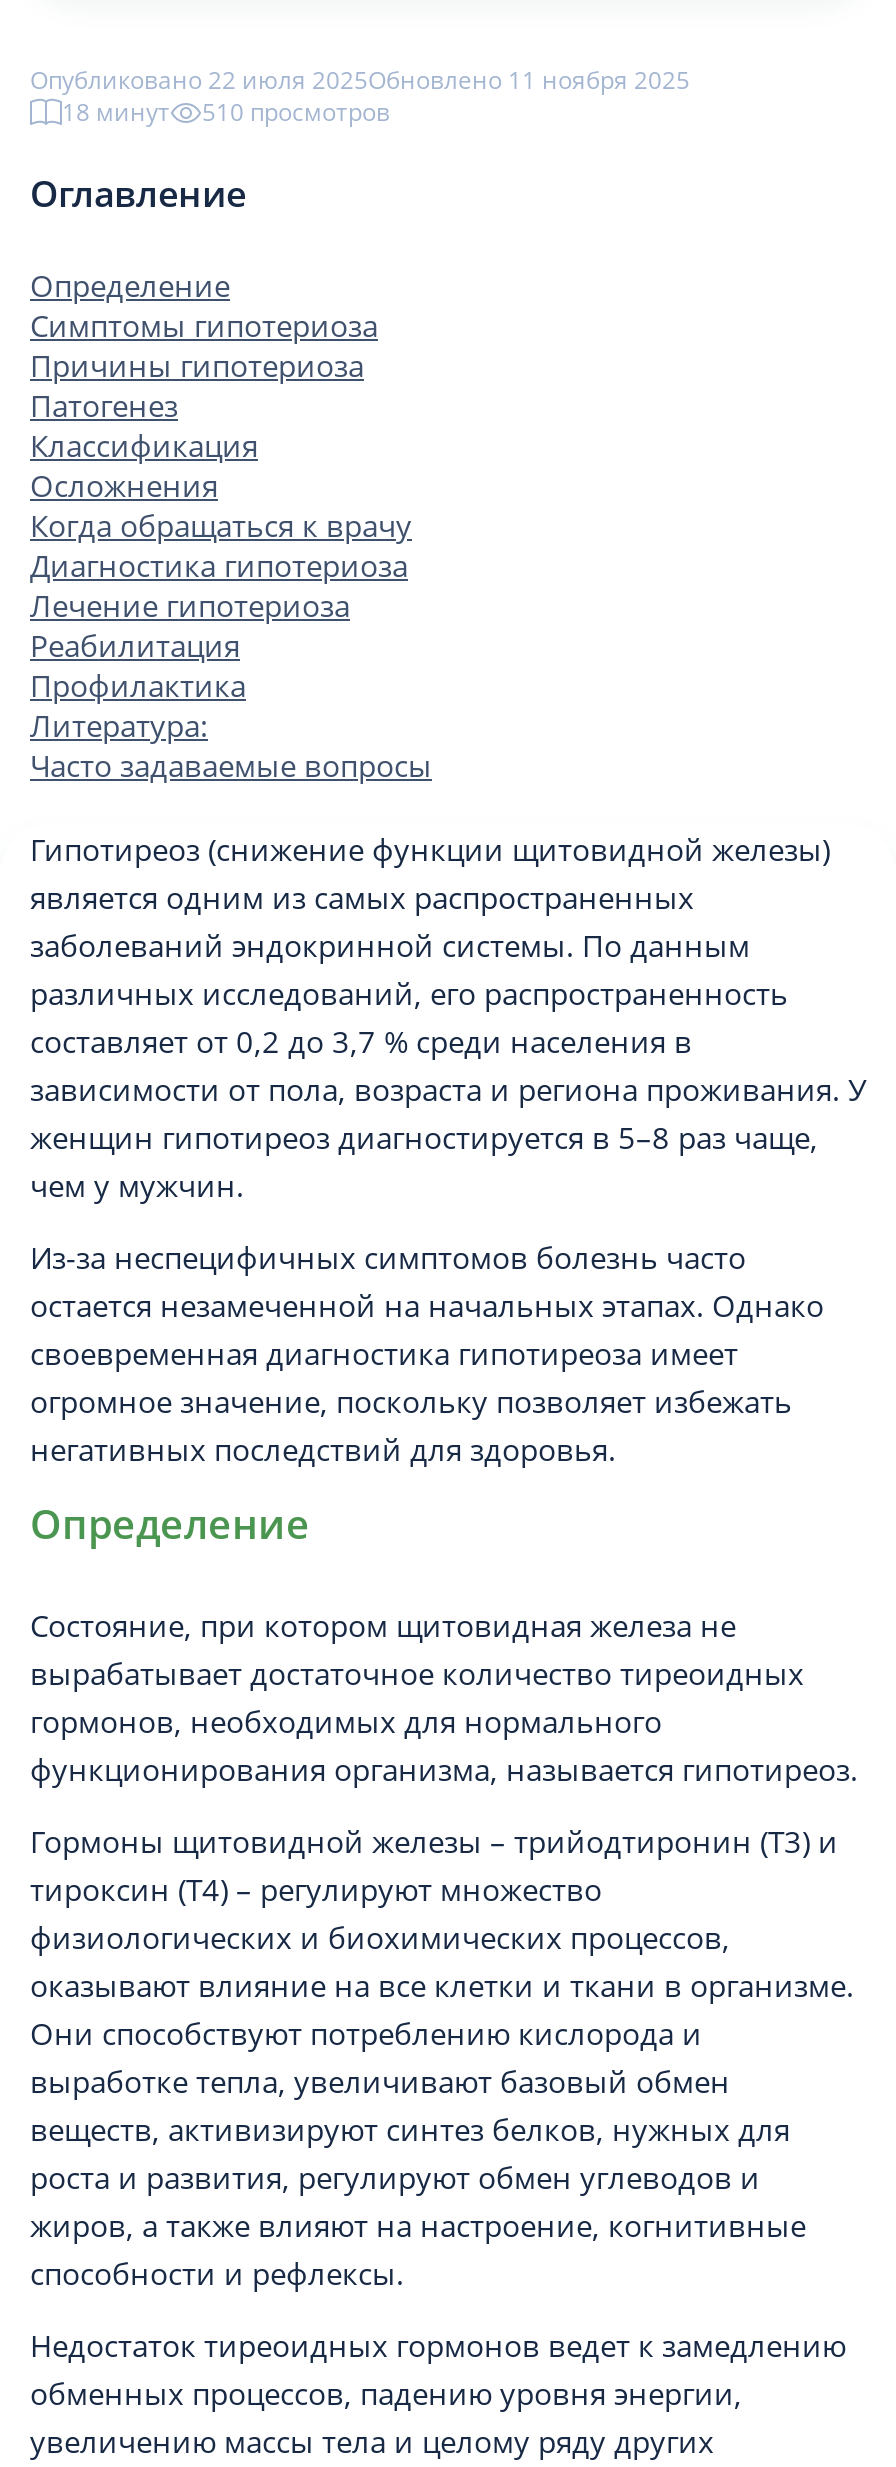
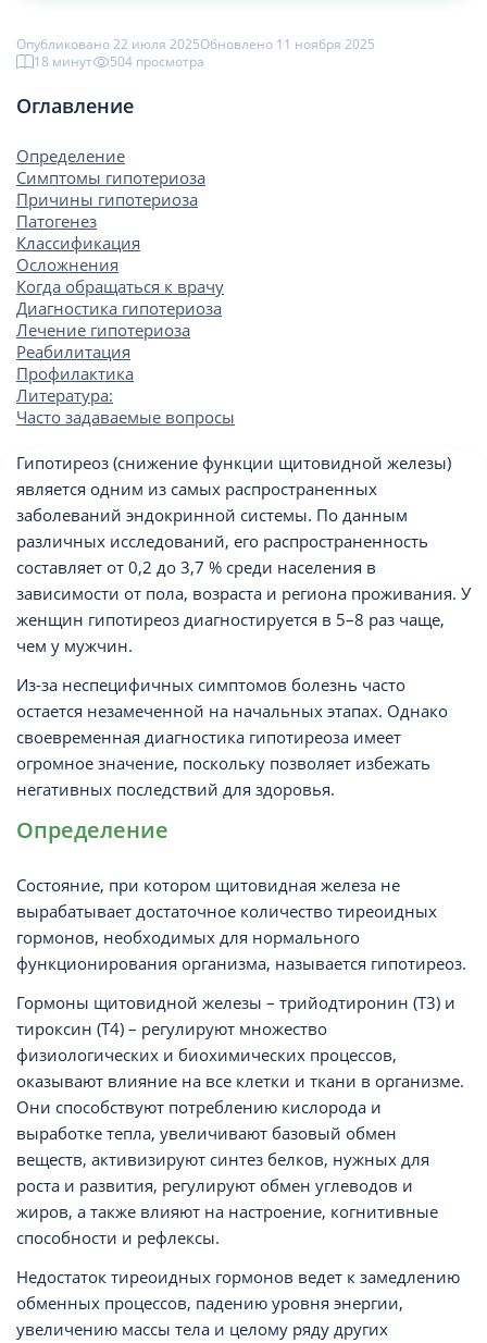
[62,95,390,129] 18 минут 510 просмотров -> [34,52,204,71] 18 минут 504 просмотрa

